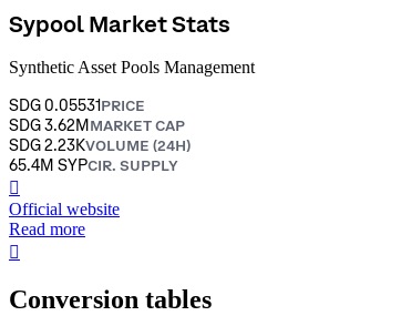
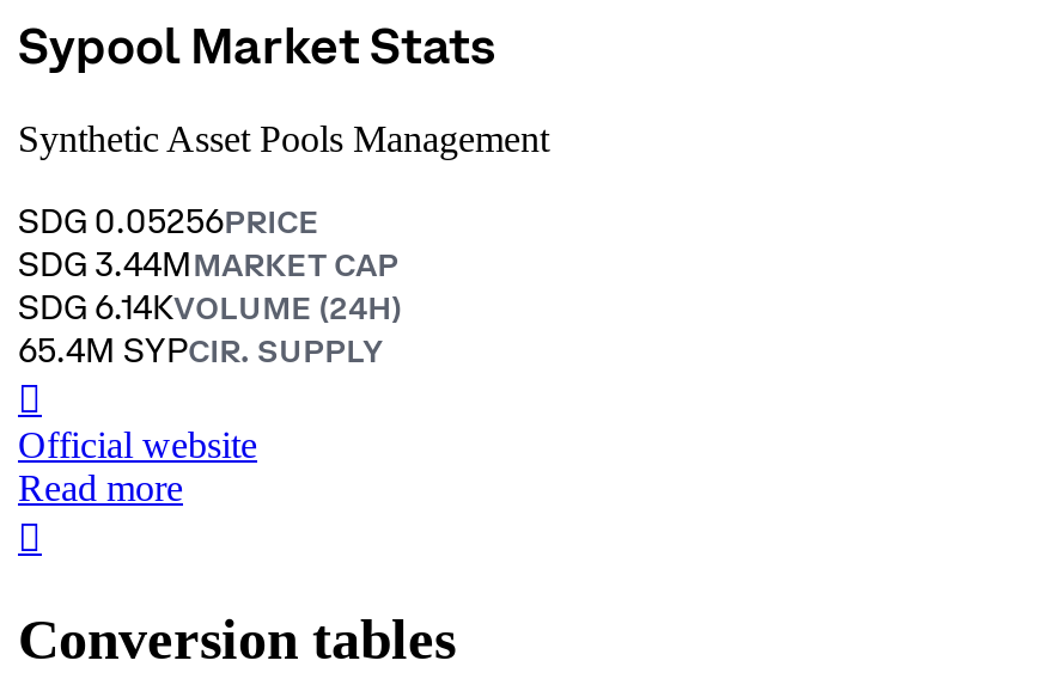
[9,95,145,115] SDG 0.05531PRICE -> [18,198,319,241] SDG 0.05256PRICE
[9,115,185,135] SDG 3.62MMARKET CAP -> [18,241,398,285] SDG 3.44MMARKET CAP
[9,135,191,155] SDG 2.23KVOLUME (24H) -> [18,285,401,328] SDG 6.14KVOLUME (24H)

